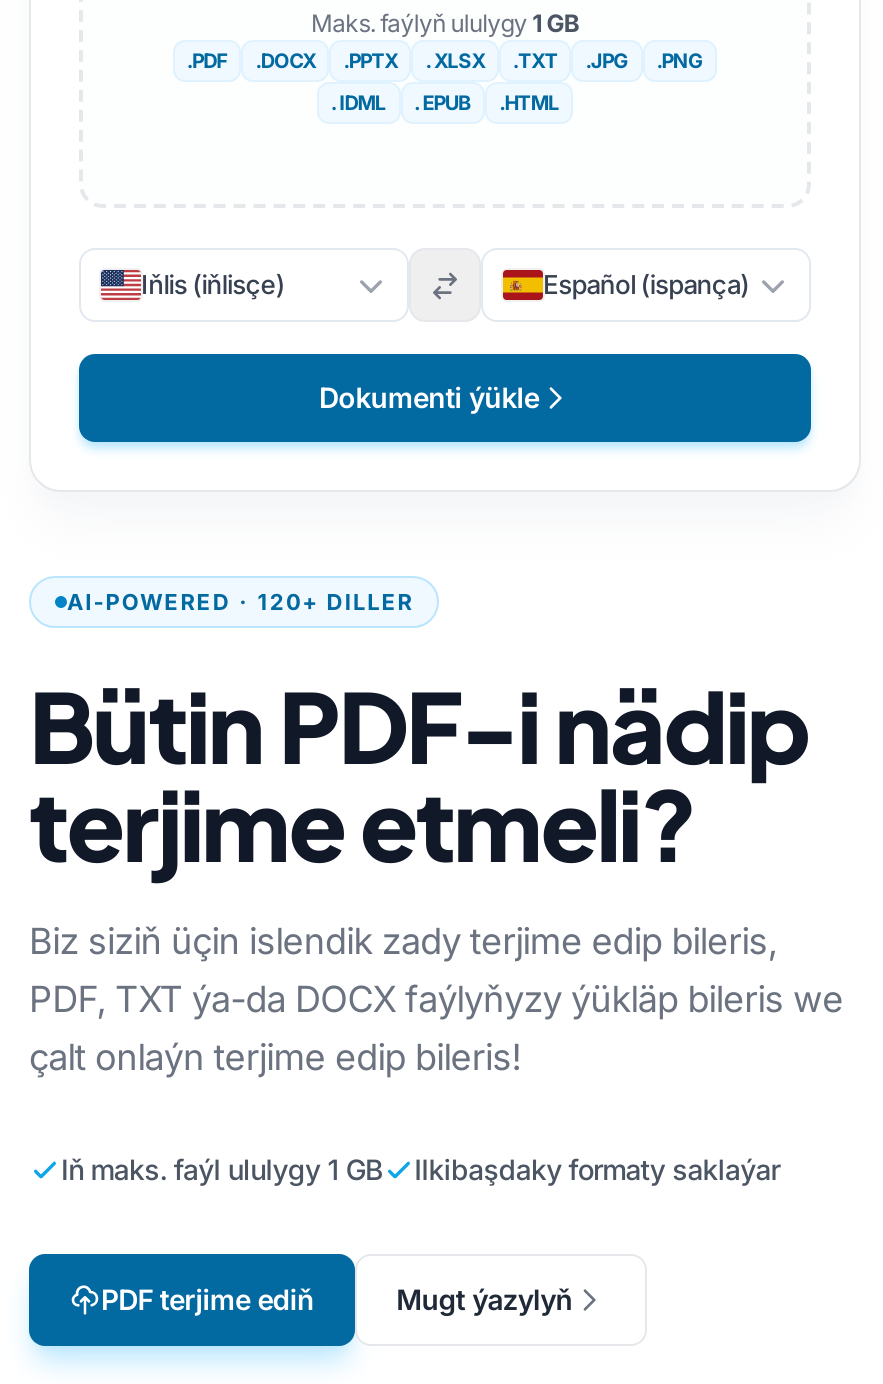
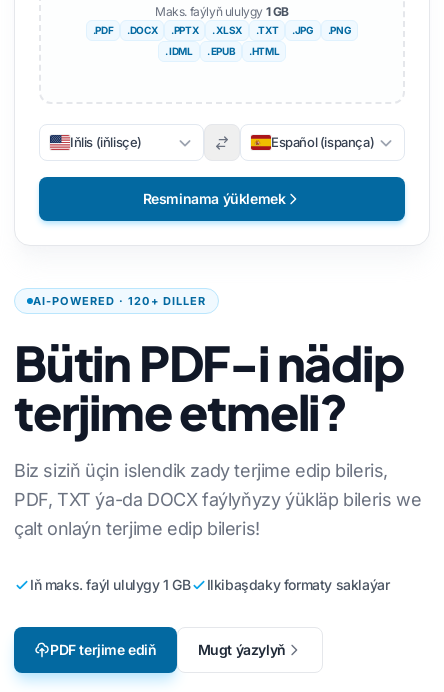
[319,380,539,414] Dokumenti ýükle -> [143,190,285,207] Resminama ýüklemek

